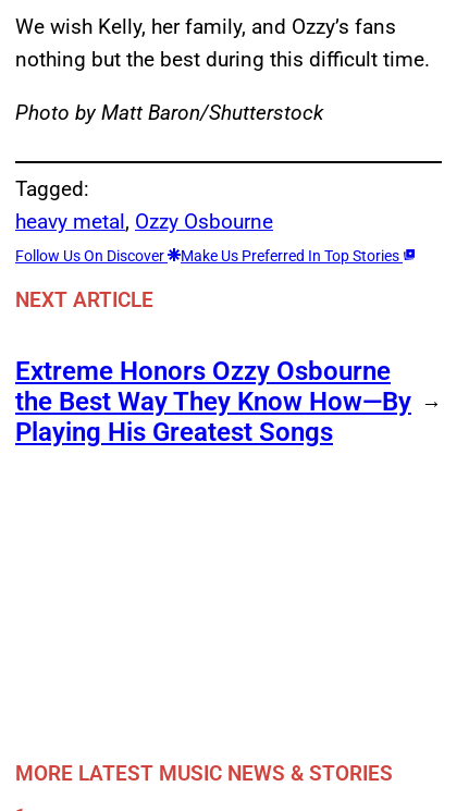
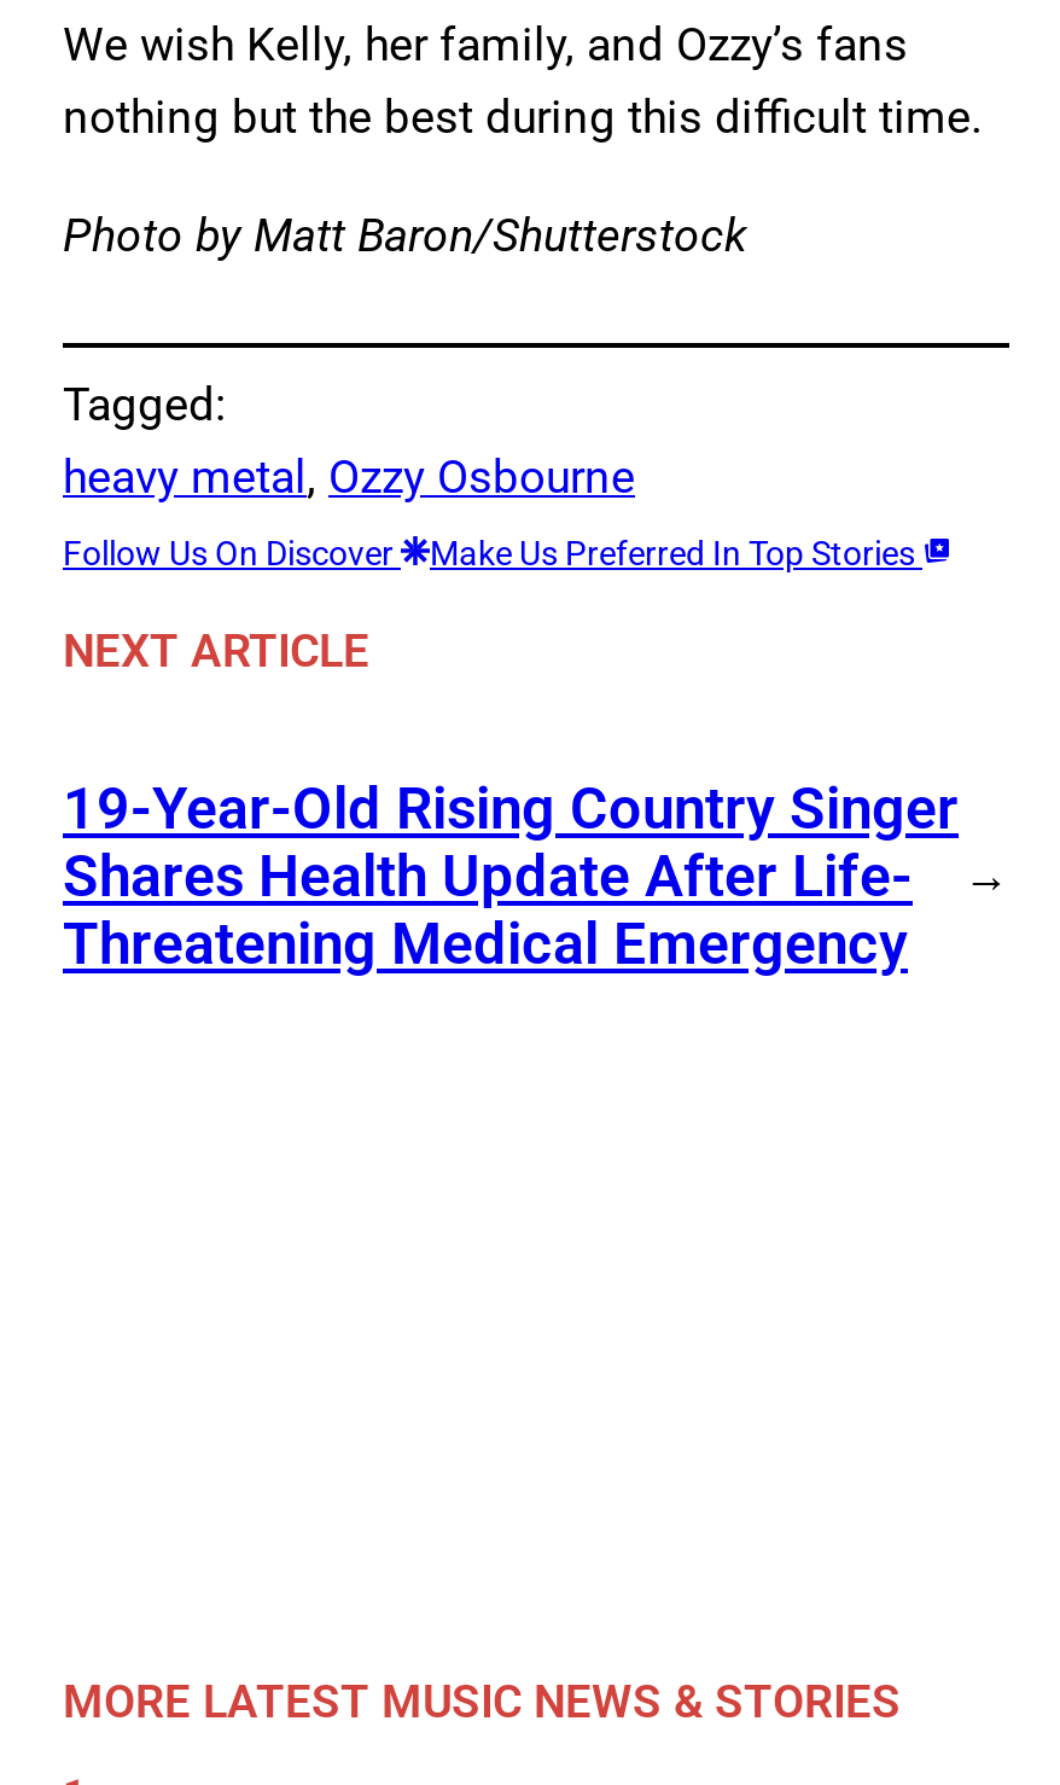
[15,356,411,447] Extreme Honors Ozzy Osbourne | the Best Way They Know How—By | Playing His Greatest Songs -> [63,774,959,977] 19-Year-Old Rising Country Singer | Shares Health Update After Life- | Threatening Medical Emergency

